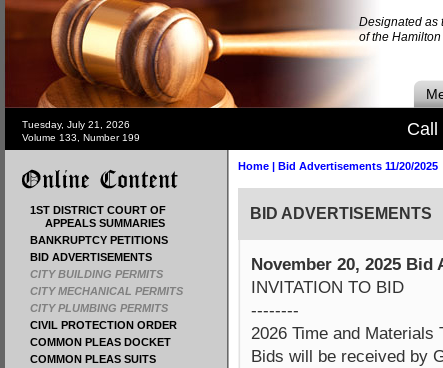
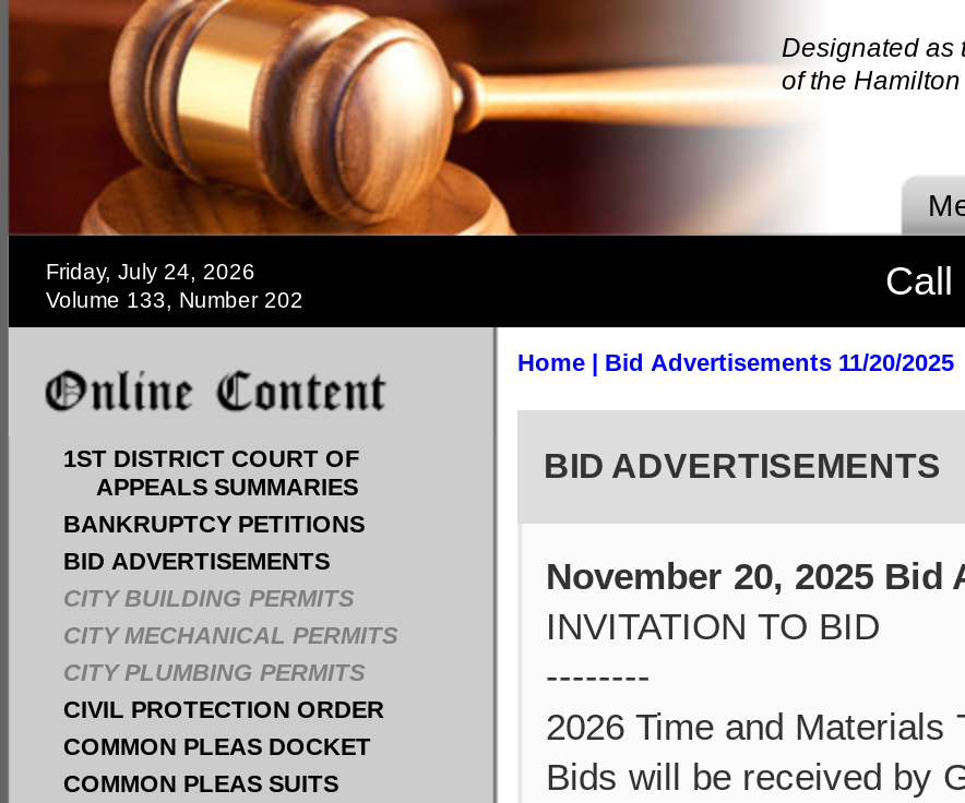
[22,119,130,130] Tuesday, July 21, 2026 -> [46,260,255,284] Friday, July 24, 2026
[22,132,140,143] Volume 133, Number 199 -> [46,288,303,312] Volume 133, Number 202

